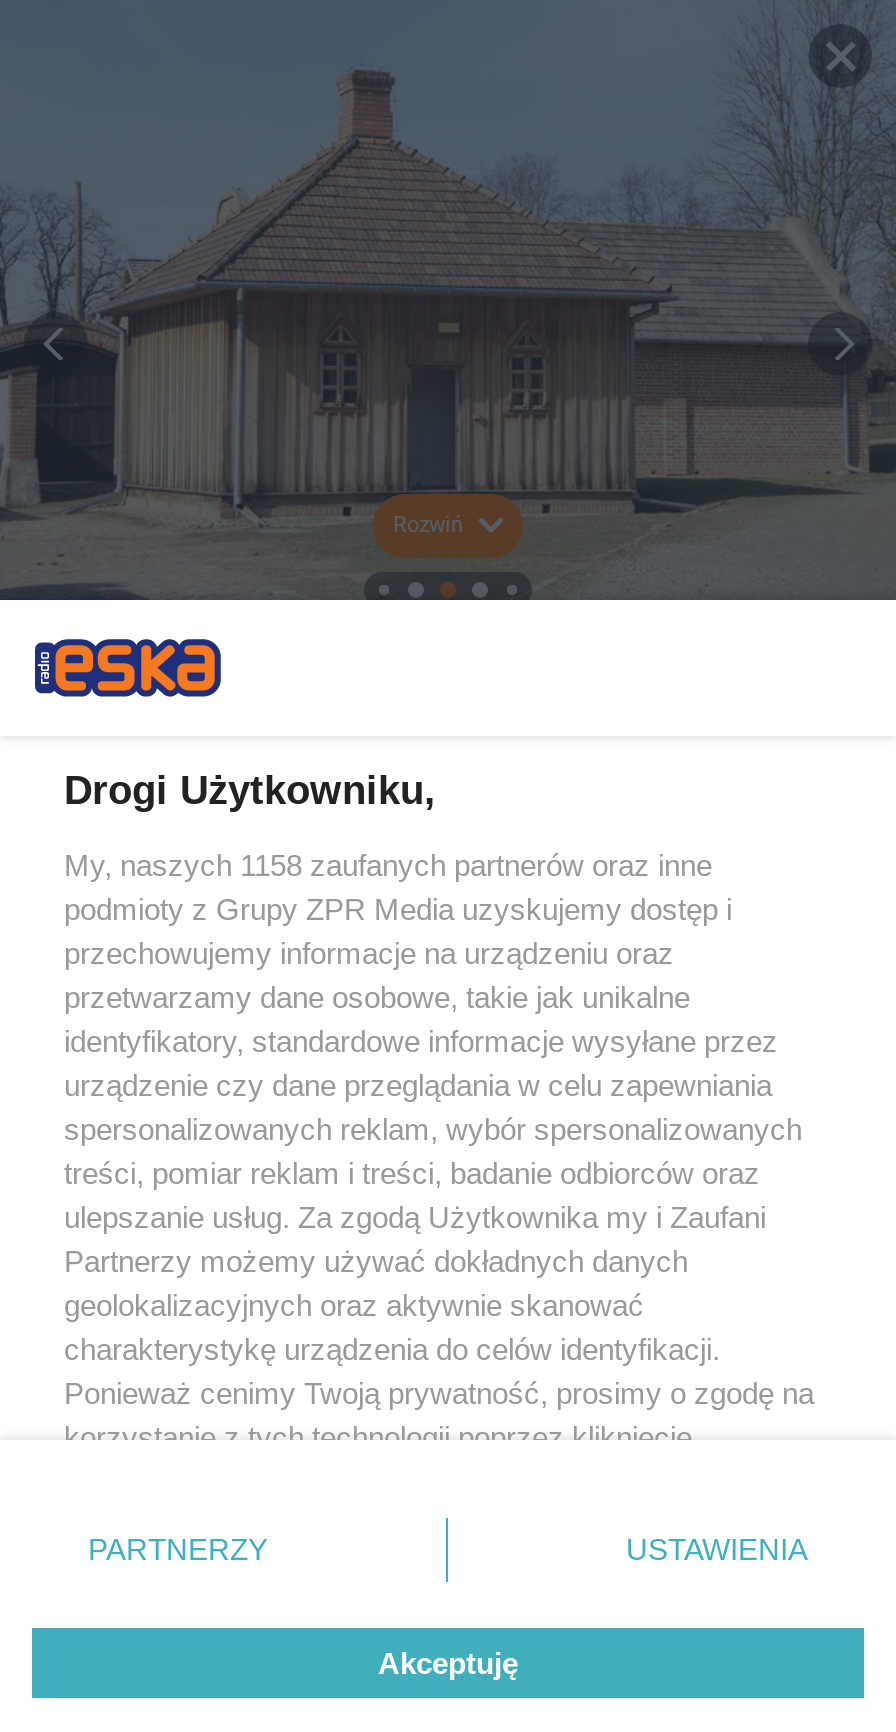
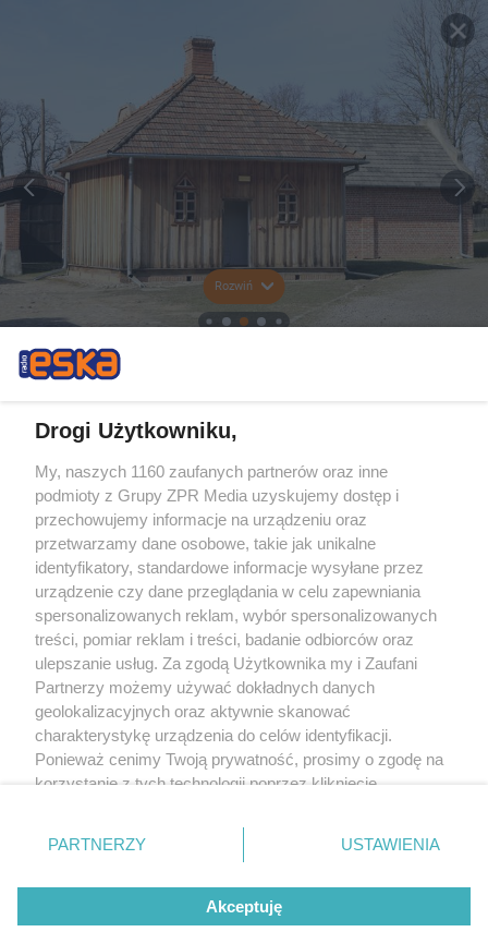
[64,848,712,882] My, naszych 1158 zaufanych partnerów oraz inne -> [35,462,388,481] My, naszych 1160 zaufanych partnerów oraz inne

